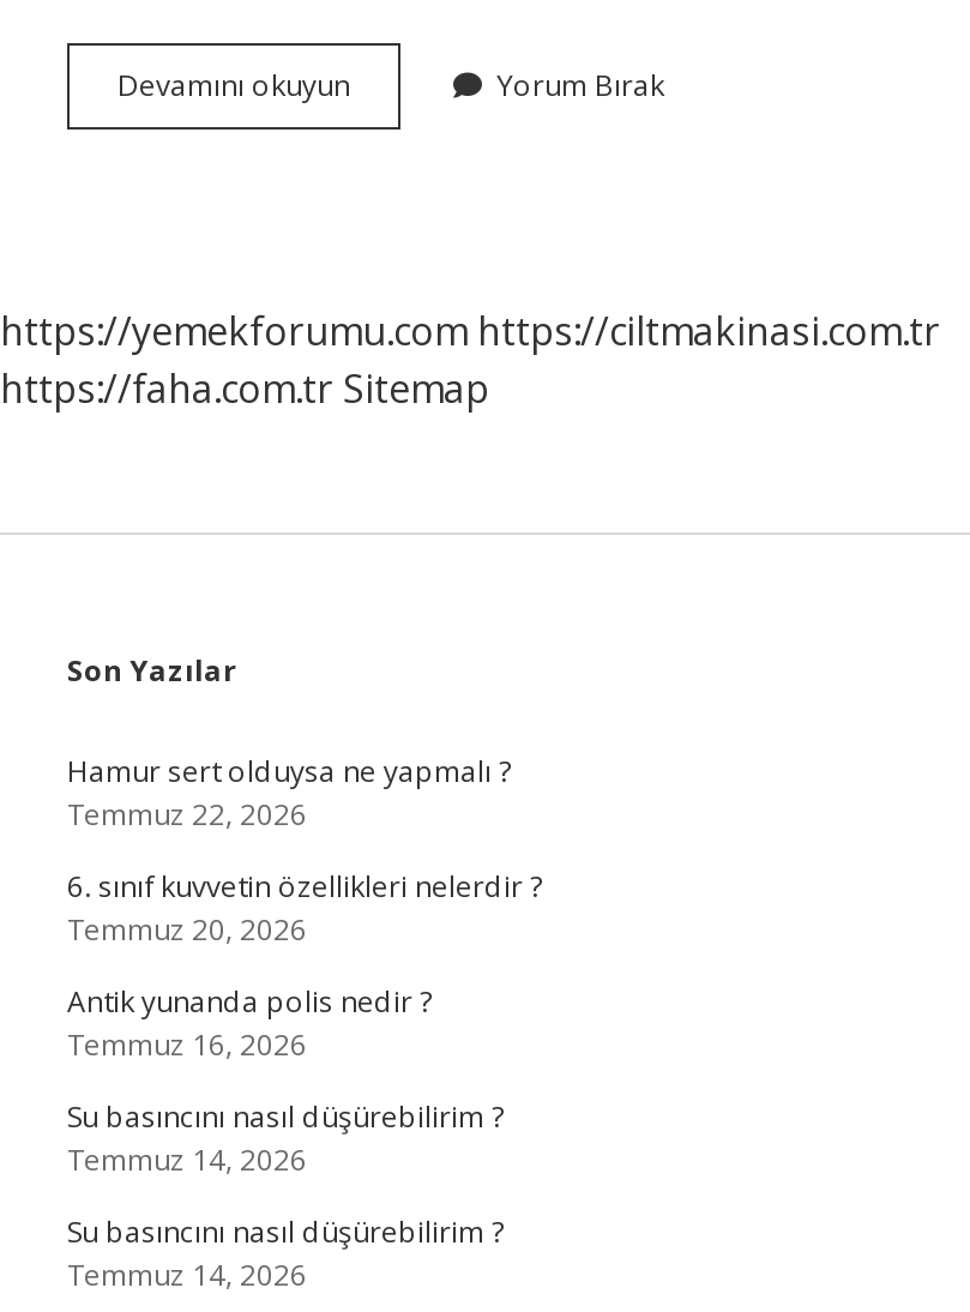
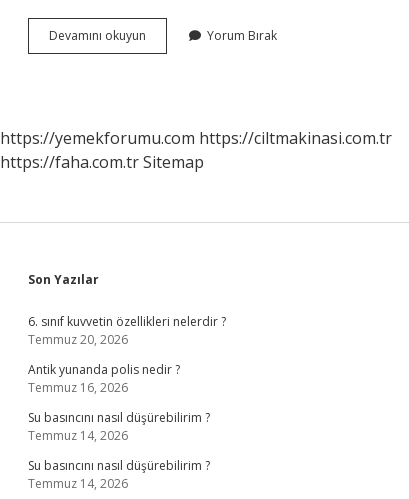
[67,751,511,835] Hamur sert olduysa ne yapmalı ? | Temmuz 22, 2026 -> none

